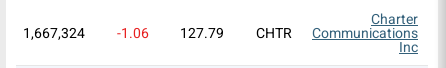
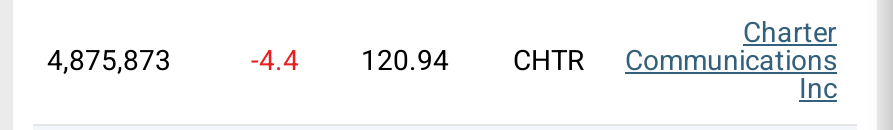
[23,23,85,44] 1,667,324 -> [47,40,171,82] 4,875,873
[117,23,149,44] -1.06 -> [251,40,299,82] -4.4
[180,23,224,44] 127.79 -> [361,40,449,82] 120.94

